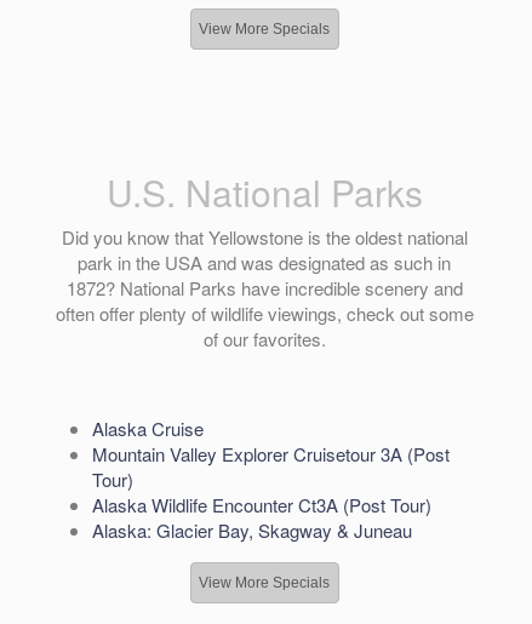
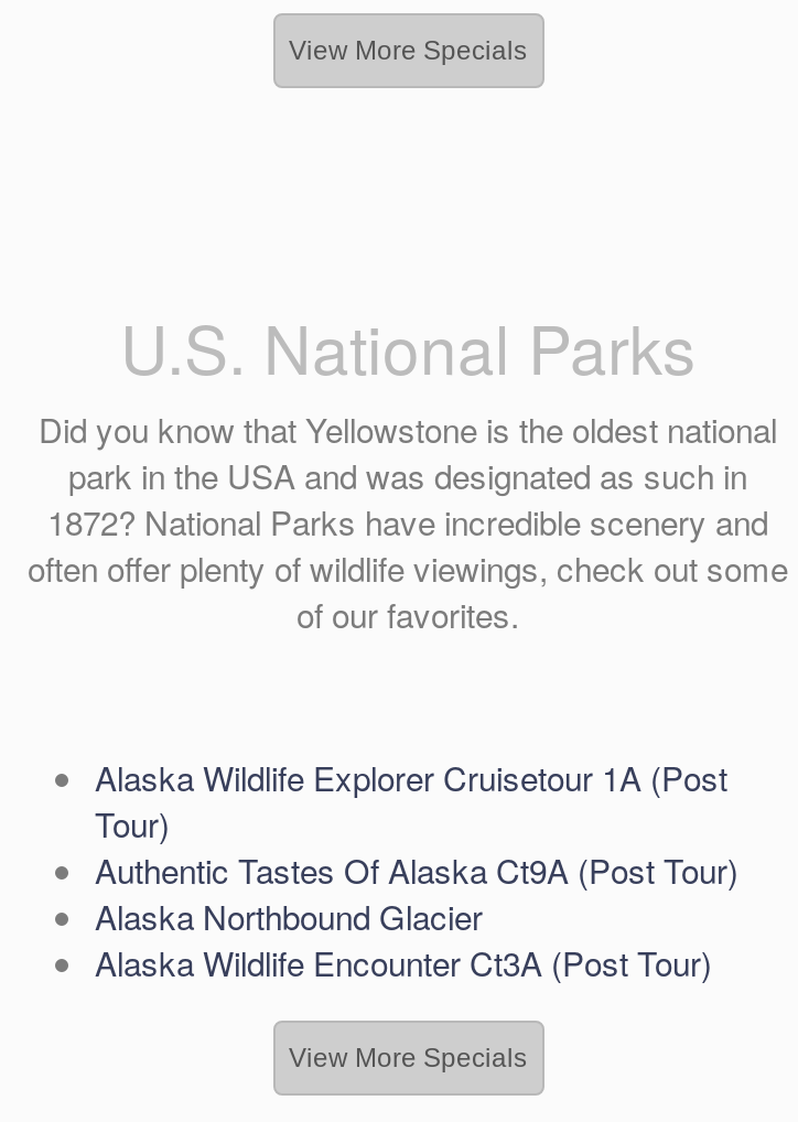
[92,415,450,466] Alaska Cruise | Mountain Valley Explorer Cruisetour 3A (Post -> [95,754,727,800] Alaska Wildlife Explorer Cruisetour 1A (Post
moved [92,466,133,492] -> [95,800,170,846]: Tour)
none -> [95,846,738,939] Authentic Tastes Of Alaska Ct9A (Post Tour) | Alaska Northbound Glacier
moved [92,492,431,517] -> [95,939,712,985]: Alaska Wildlife Encounter Ct3A (Post Tour)
[92,517,412,543] Alaska: Glacier Bay, Skagway & Juneau -> none

